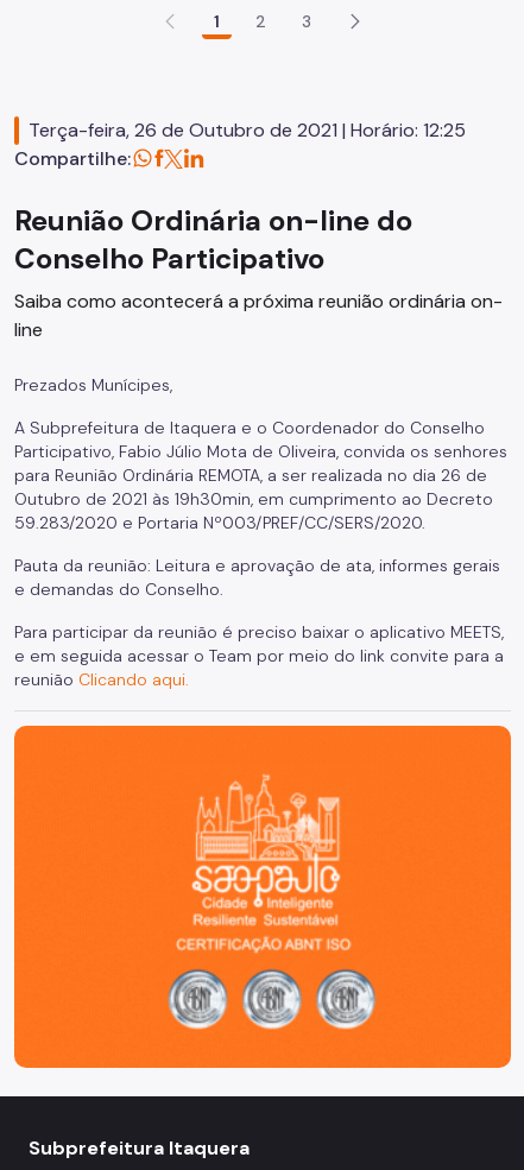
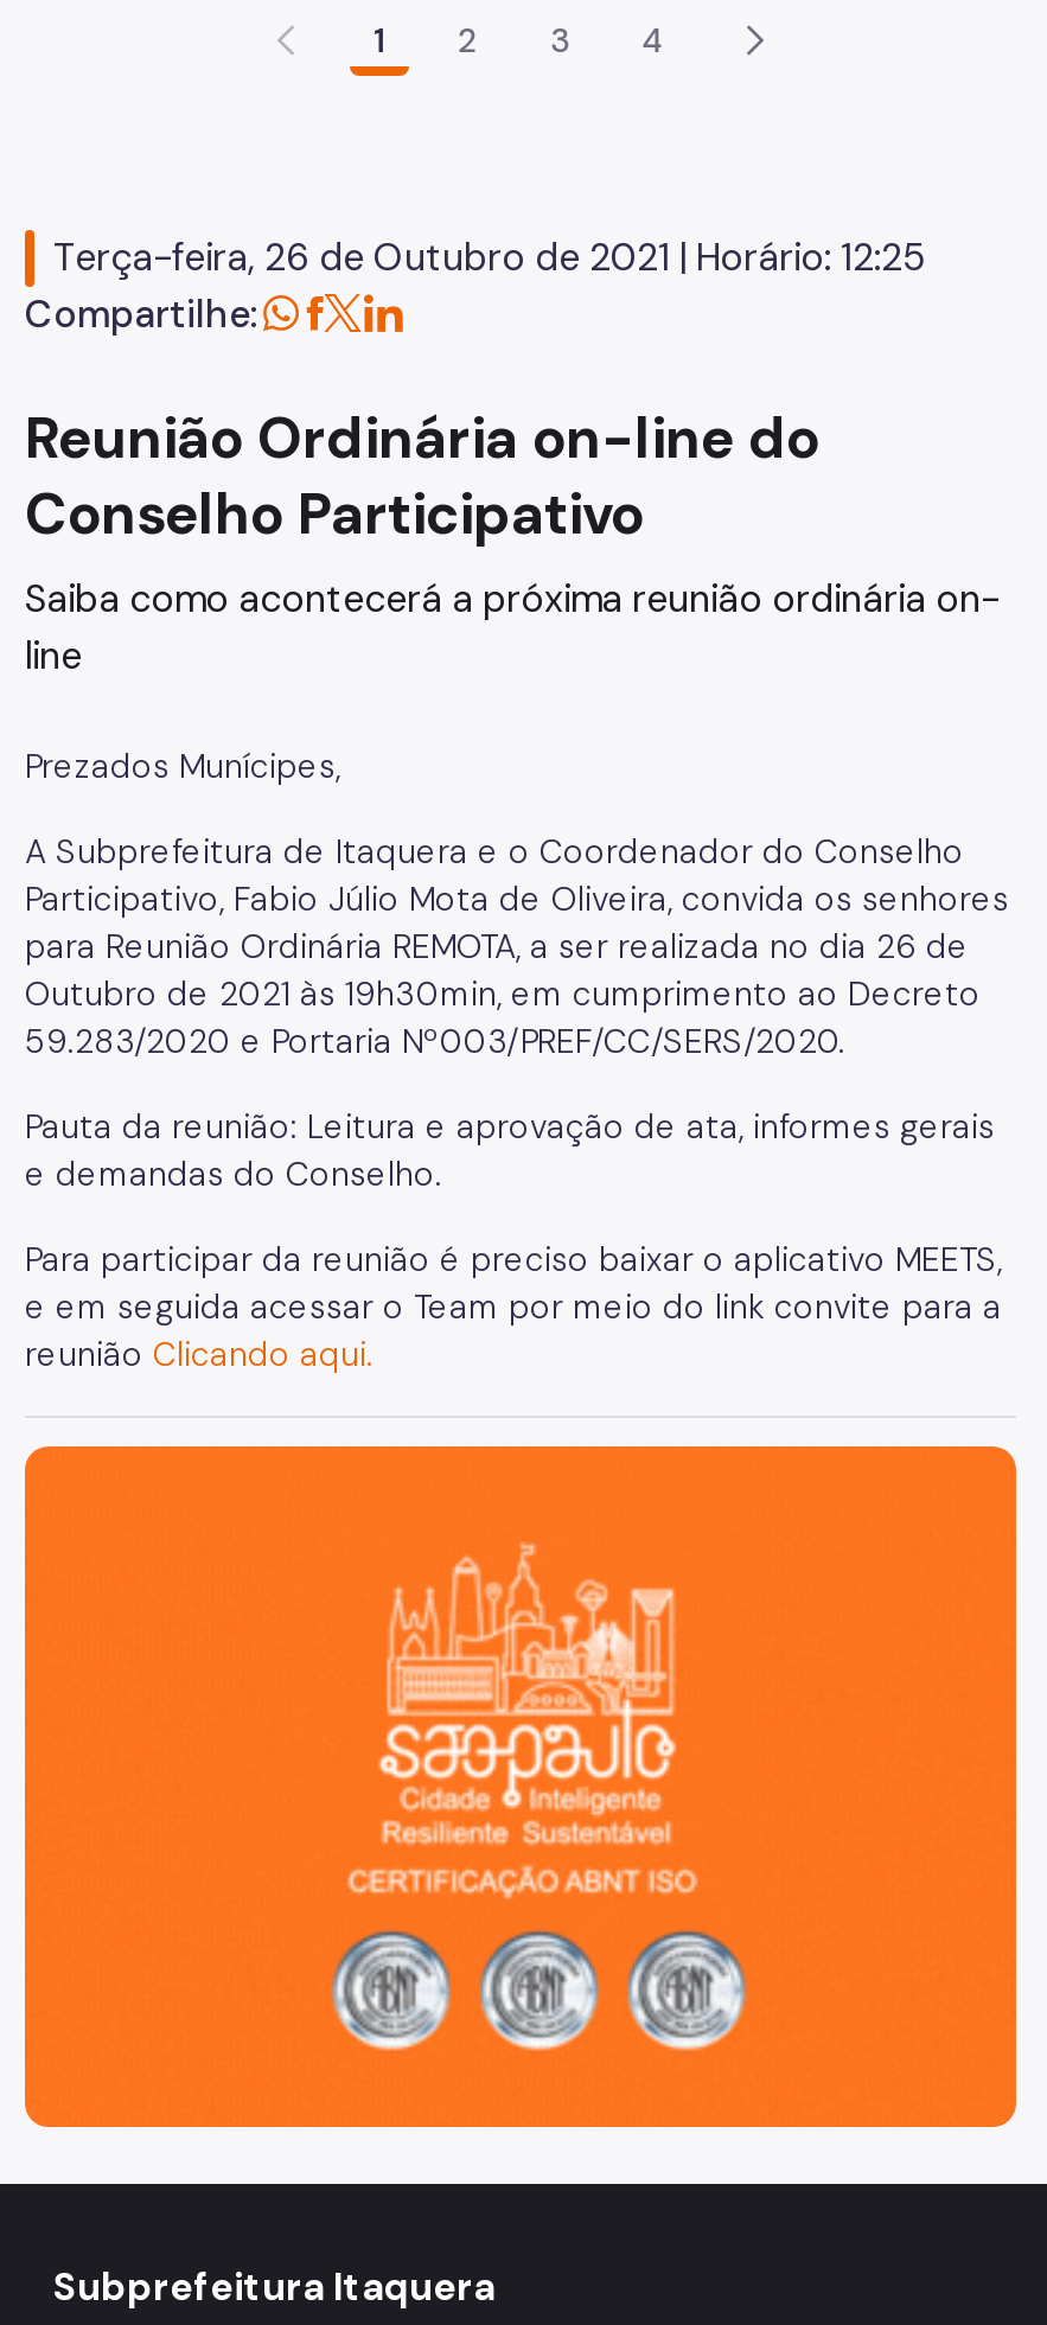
none -> [642,19,667,61] 4

